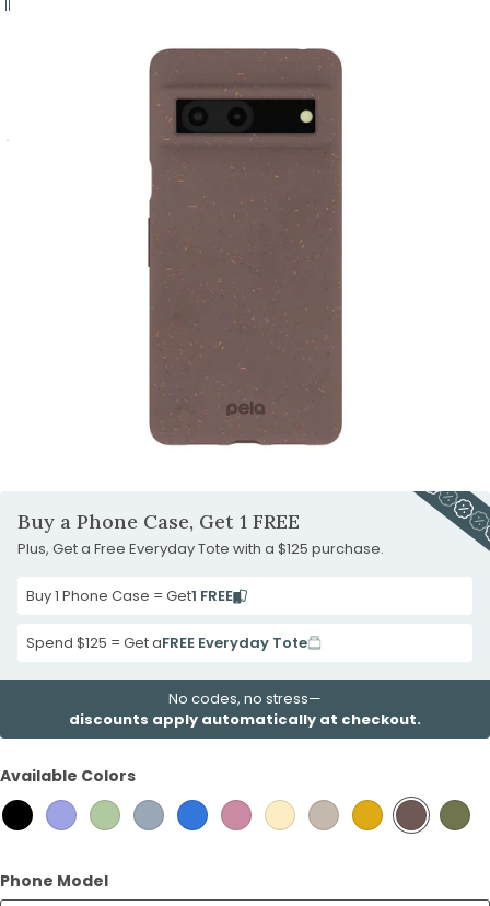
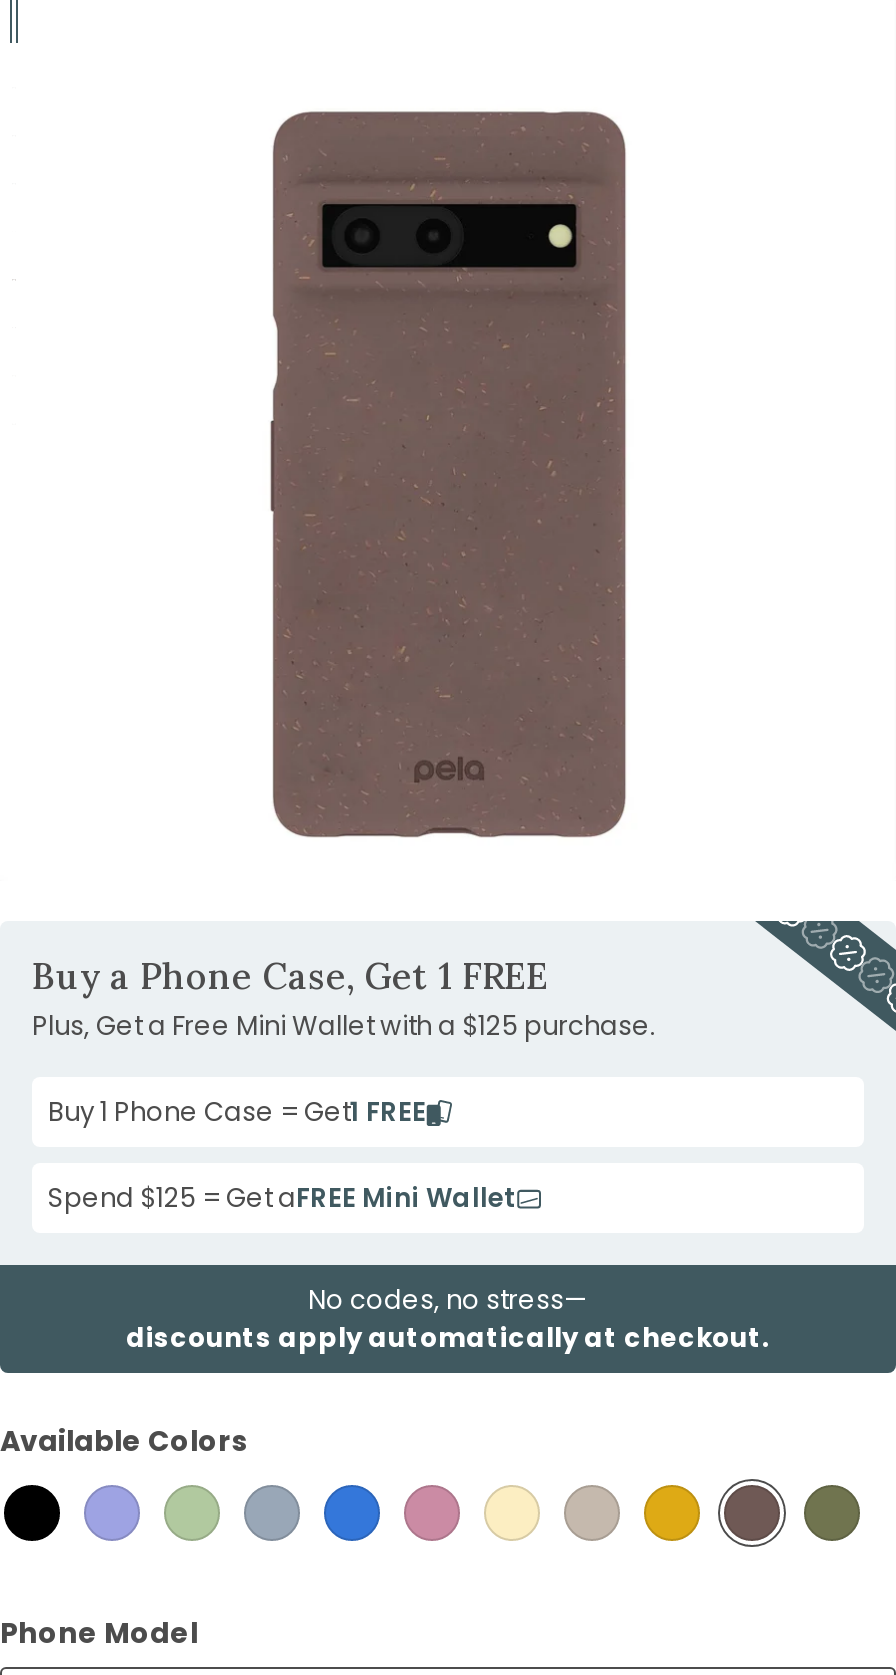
[17,539,384,559] Plus, Get a Free Everyday Tote with a $125 purchase. -> [32,1007,656,1045] Plus, Get a Free Mini Wallet with a $125 purchase.
[26,633,307,653] Spend $125 = Get aFREE Everyday Tote -> [48,1179,516,1217] Spend $125 = Get aFREE Mini Wallet

